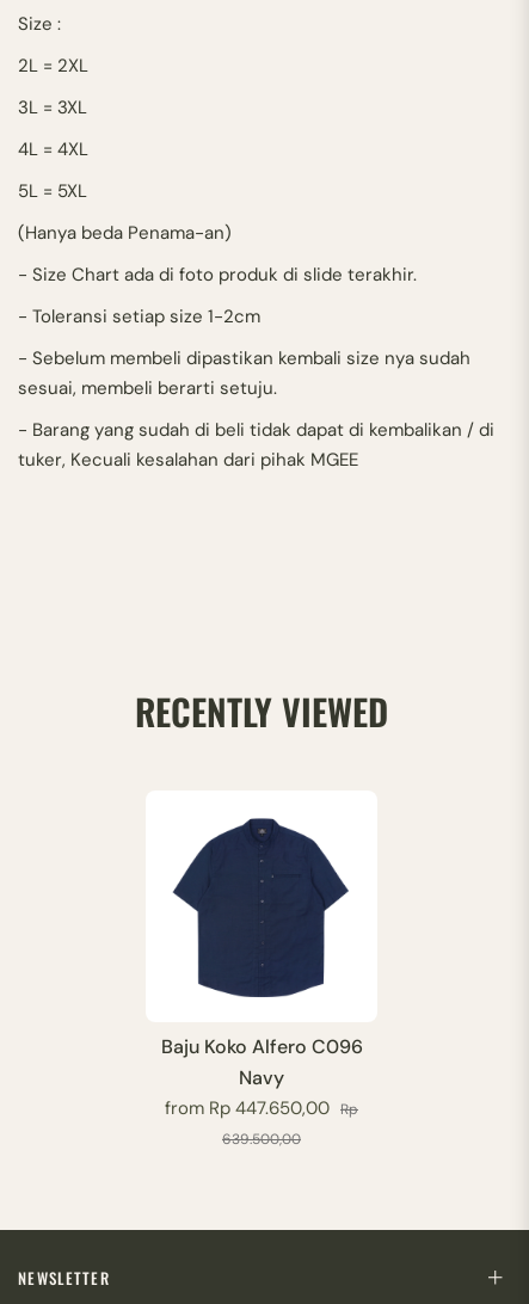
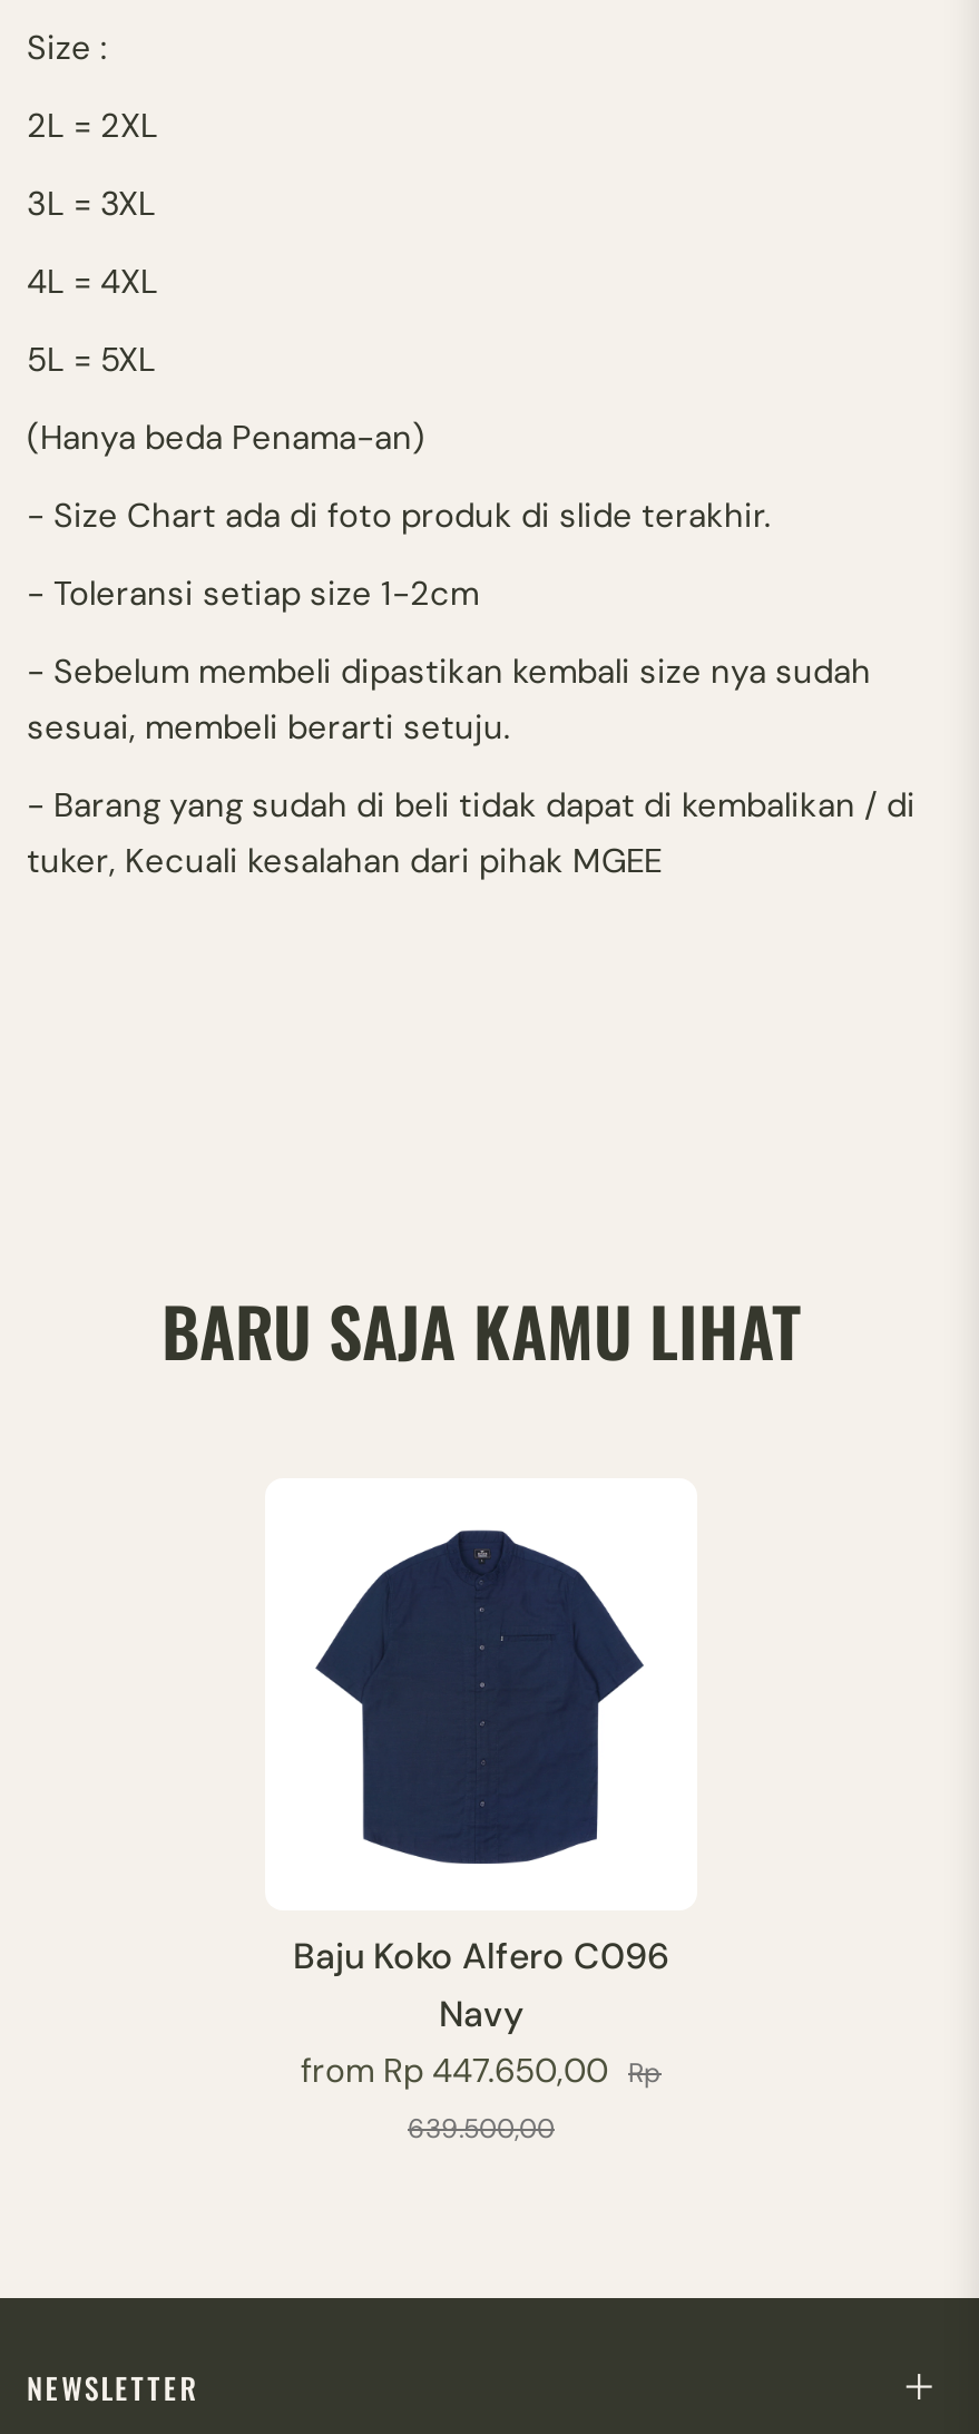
[135,684,388,738] RECENTLY VIEWED -> [161,1279,801,1380] BARU SAJA KAMU LIHAT

